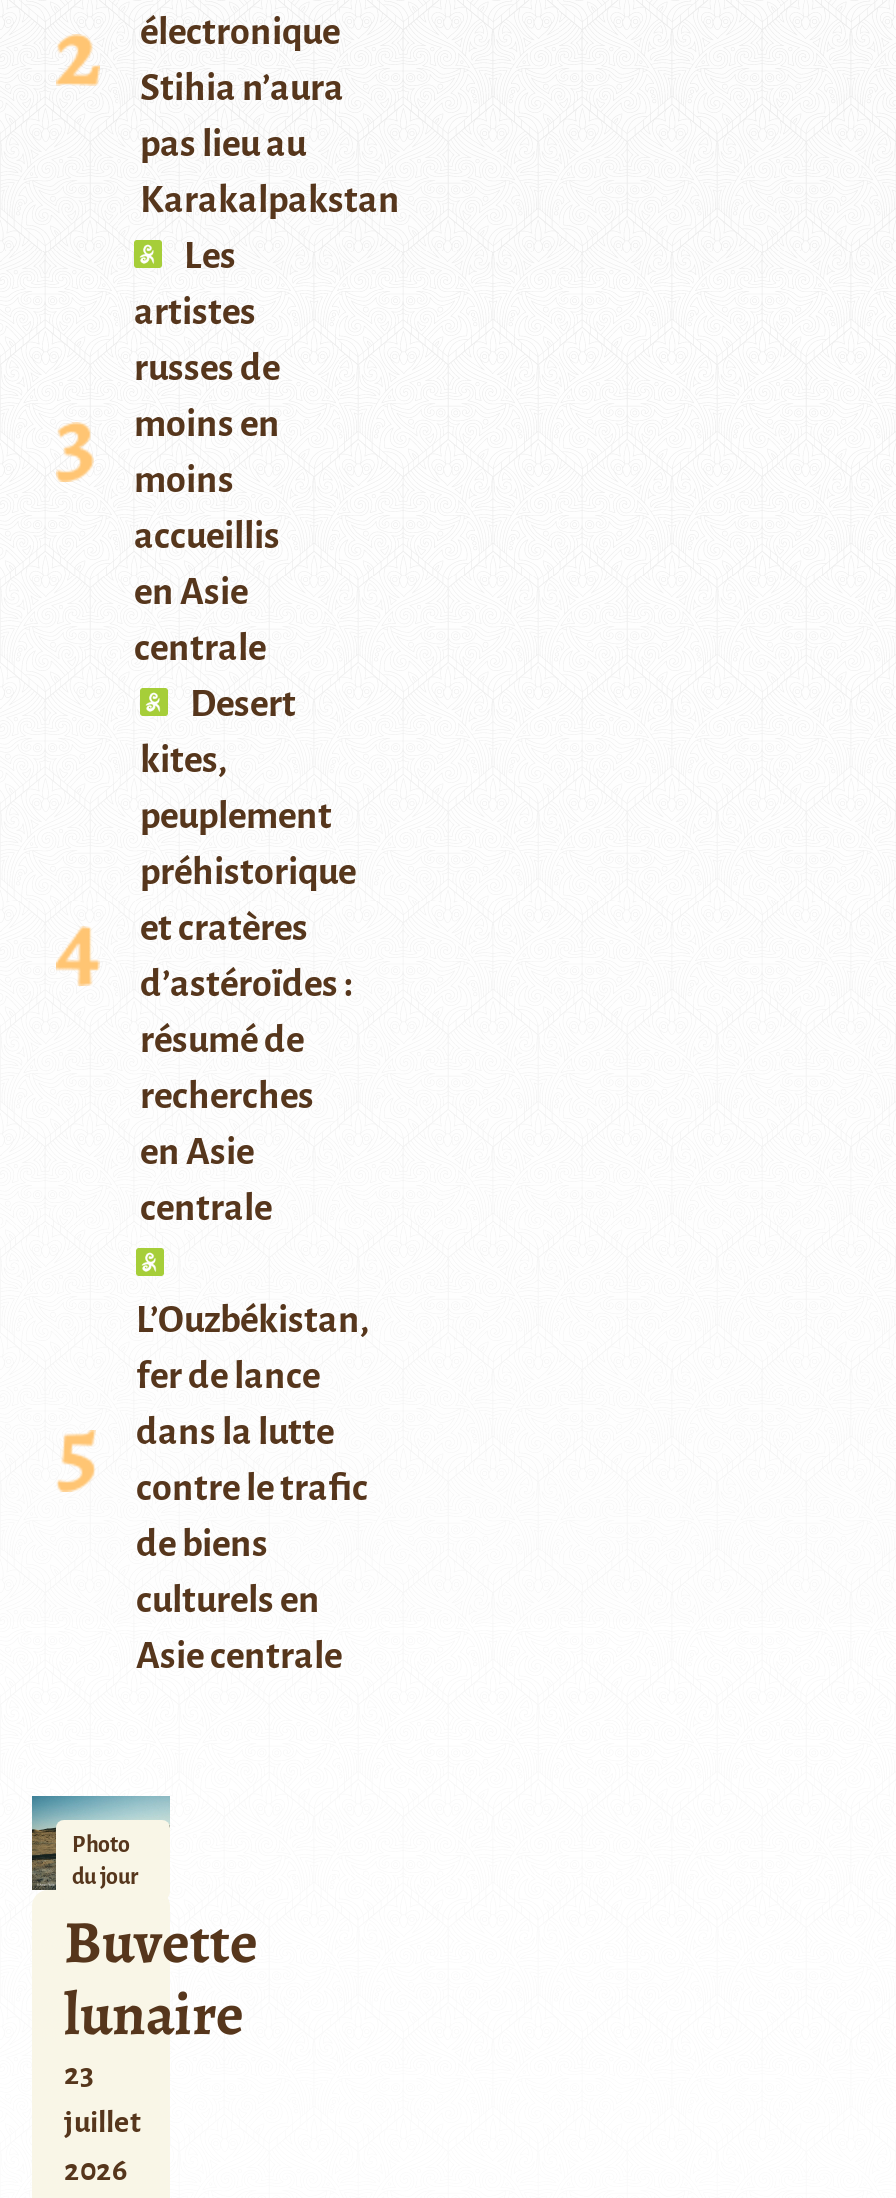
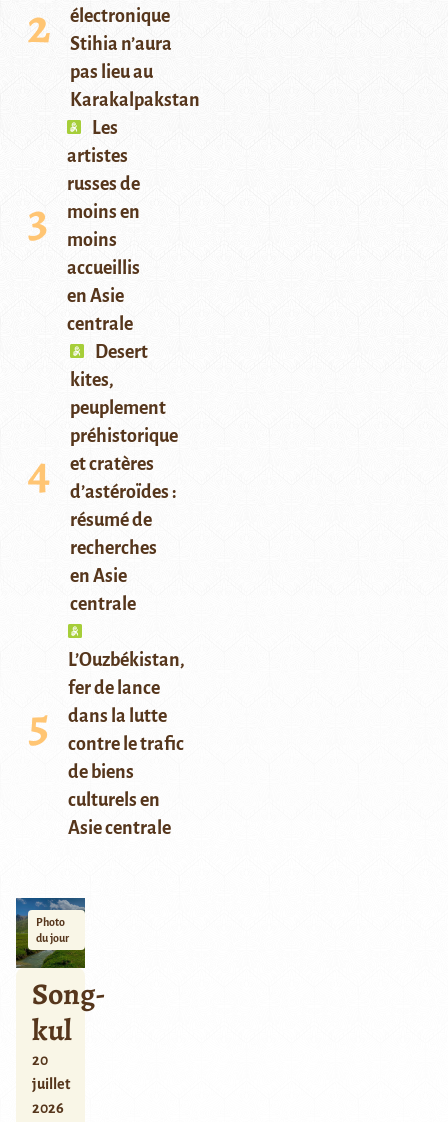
[30,1794,258,2089] [image] | Buvette | lunaire | 23 -> [15,897,106,1068] [image] | Song- | kul | 20

